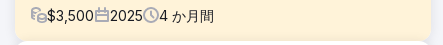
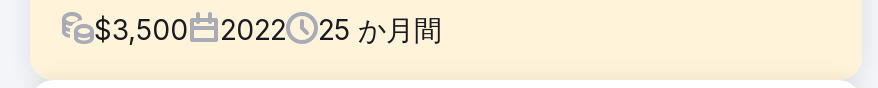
[110,7,143,24] 2025 -> [220,11,286,45] 2022
[159,7,214,24] 4 か月間 -> [318,11,442,45] 25 か月間

